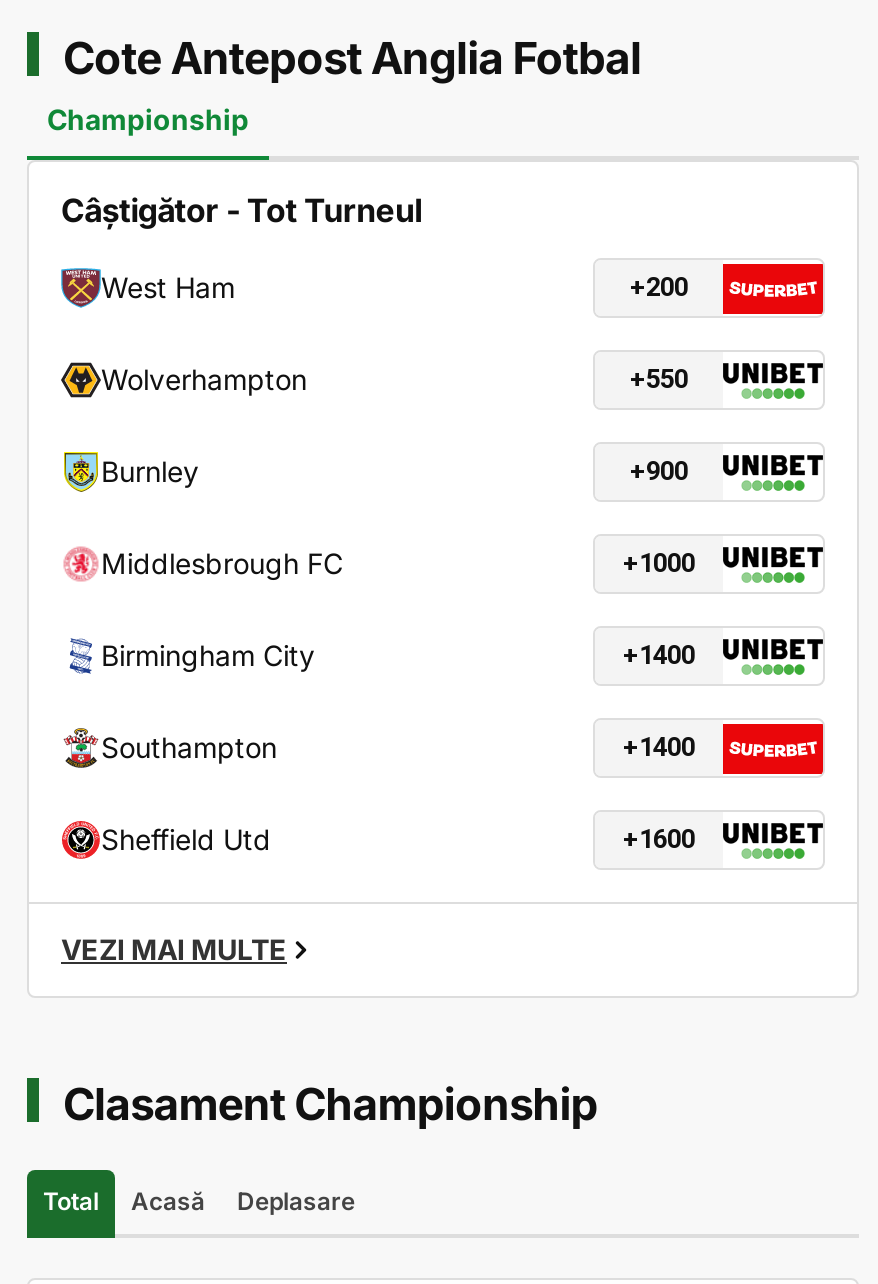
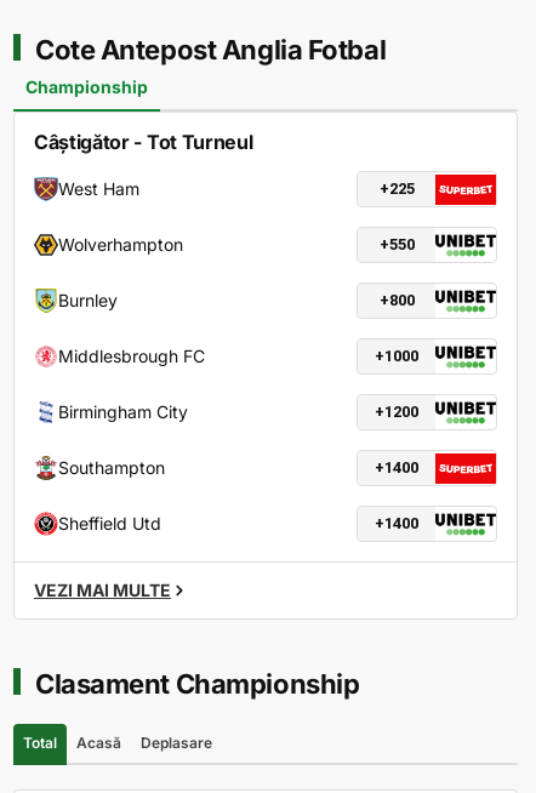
[630,272,688,302] +200 -> [379,179,414,198] +225
[630,456,688,486] +900 -> [379,291,414,309] +800
[623,640,695,670] +1400 -> [375,403,418,421] +1200
[623,824,695,854] +1600 -> [375,514,418,532] +1400

